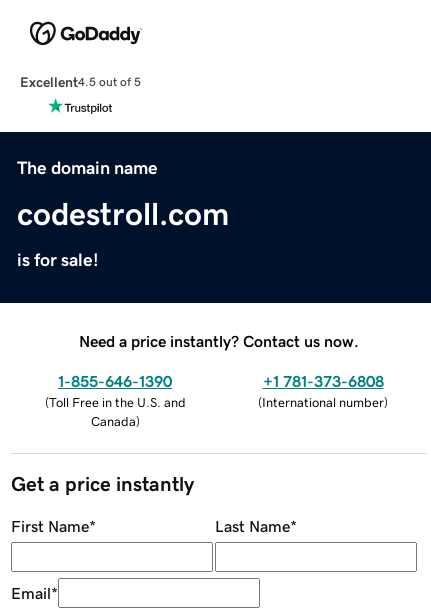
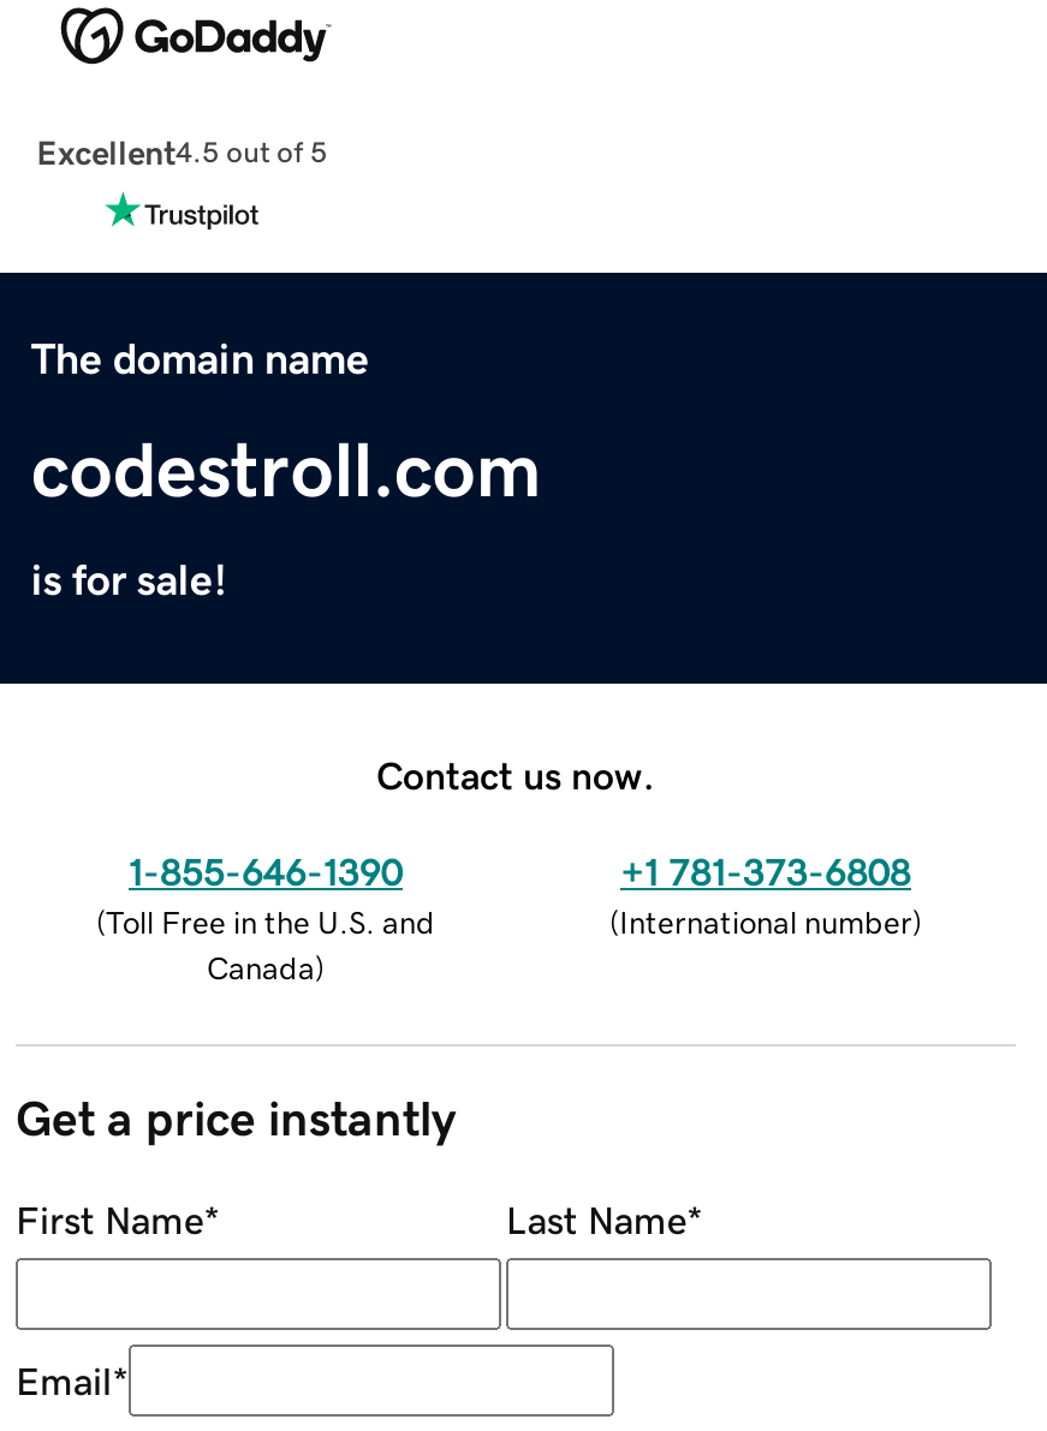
[79,333,359,349] Need a price instantly? Contact us now. -> [376,755,655,793] Contact us now.

